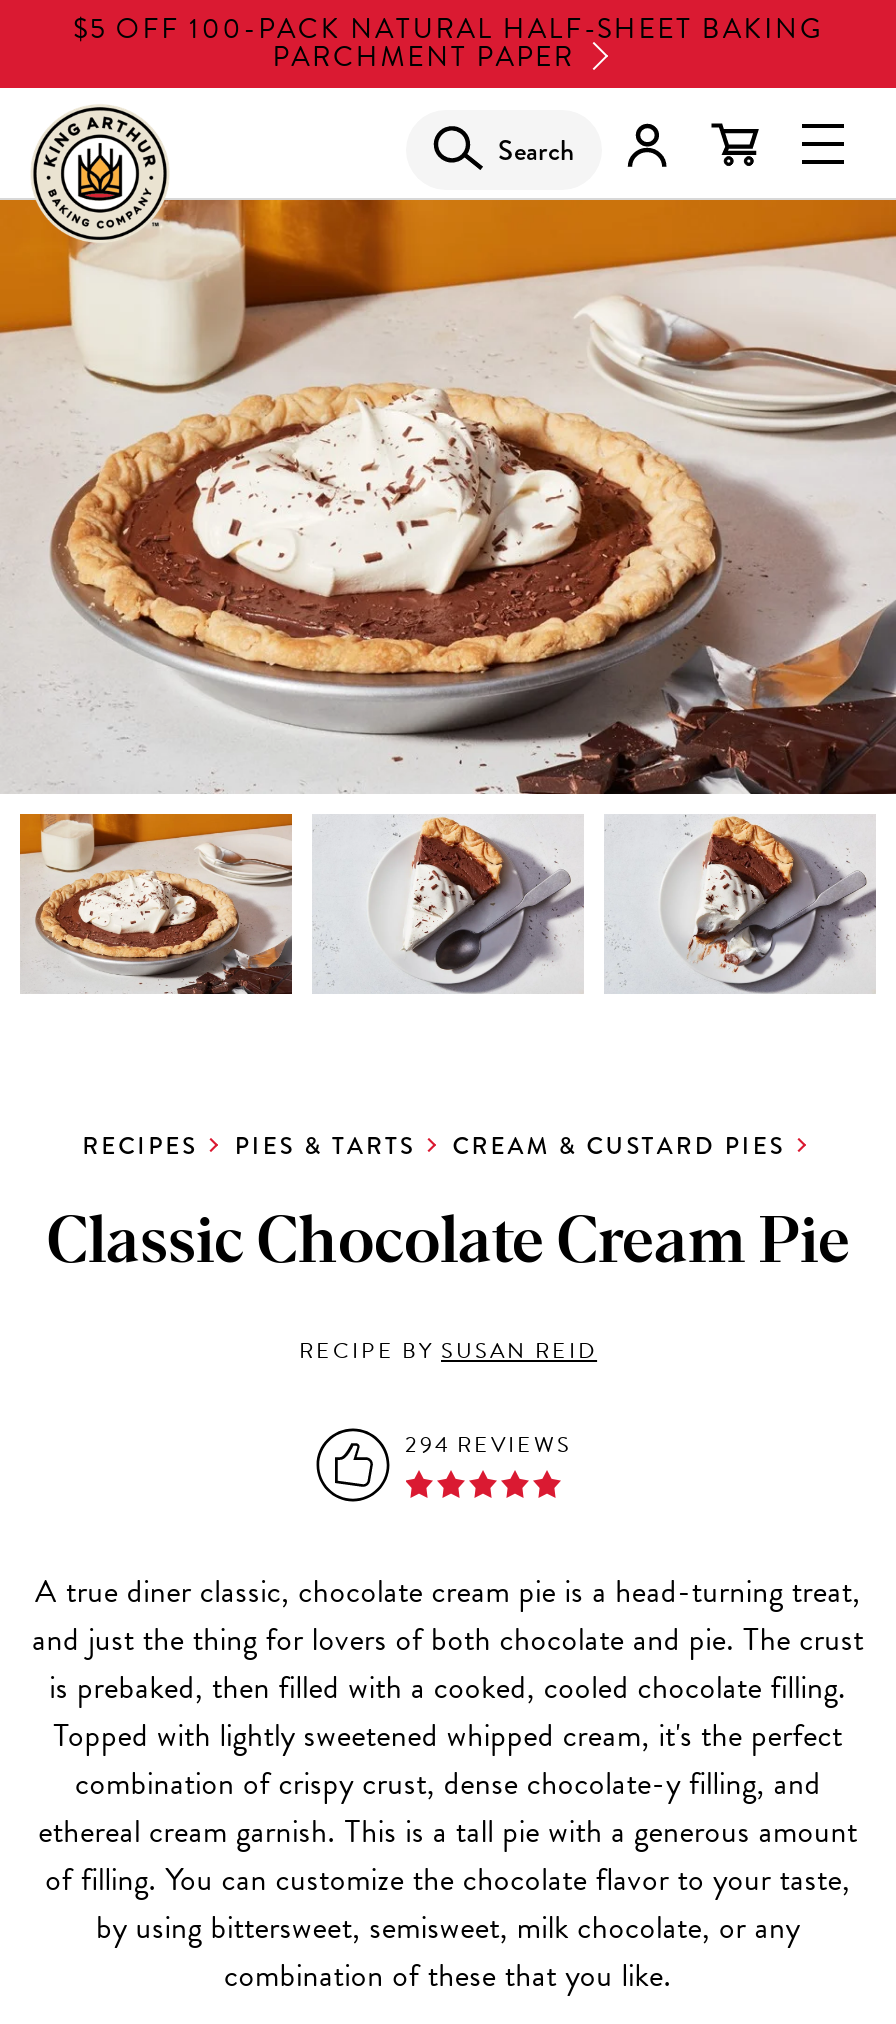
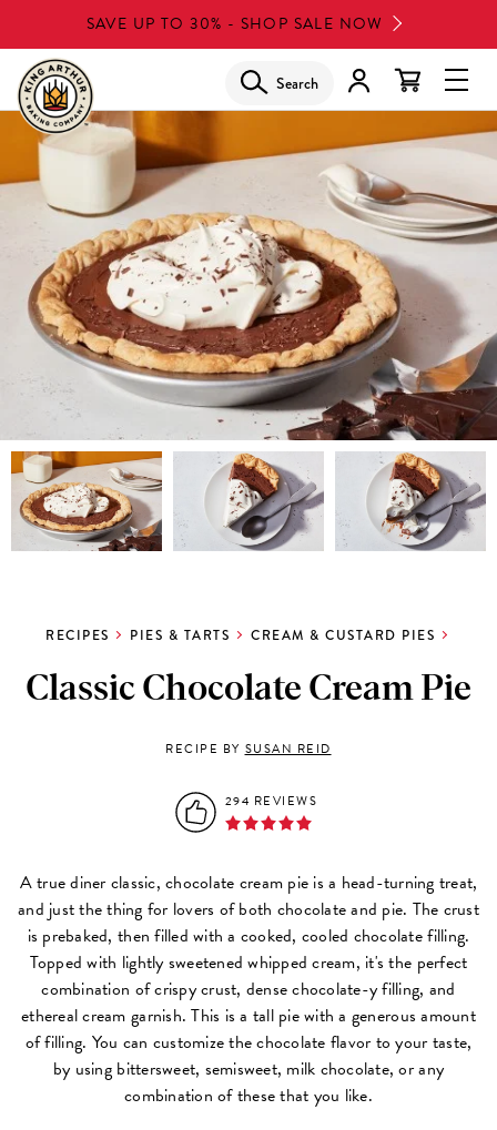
[73,8,823,78] $5 OFF 100-PACK NATURAL HALF-SHEET BAKING | PARCHMENT PAPER -> [86,12,384,35] SAVE UP TO 30% - SHOP SALE NOW

